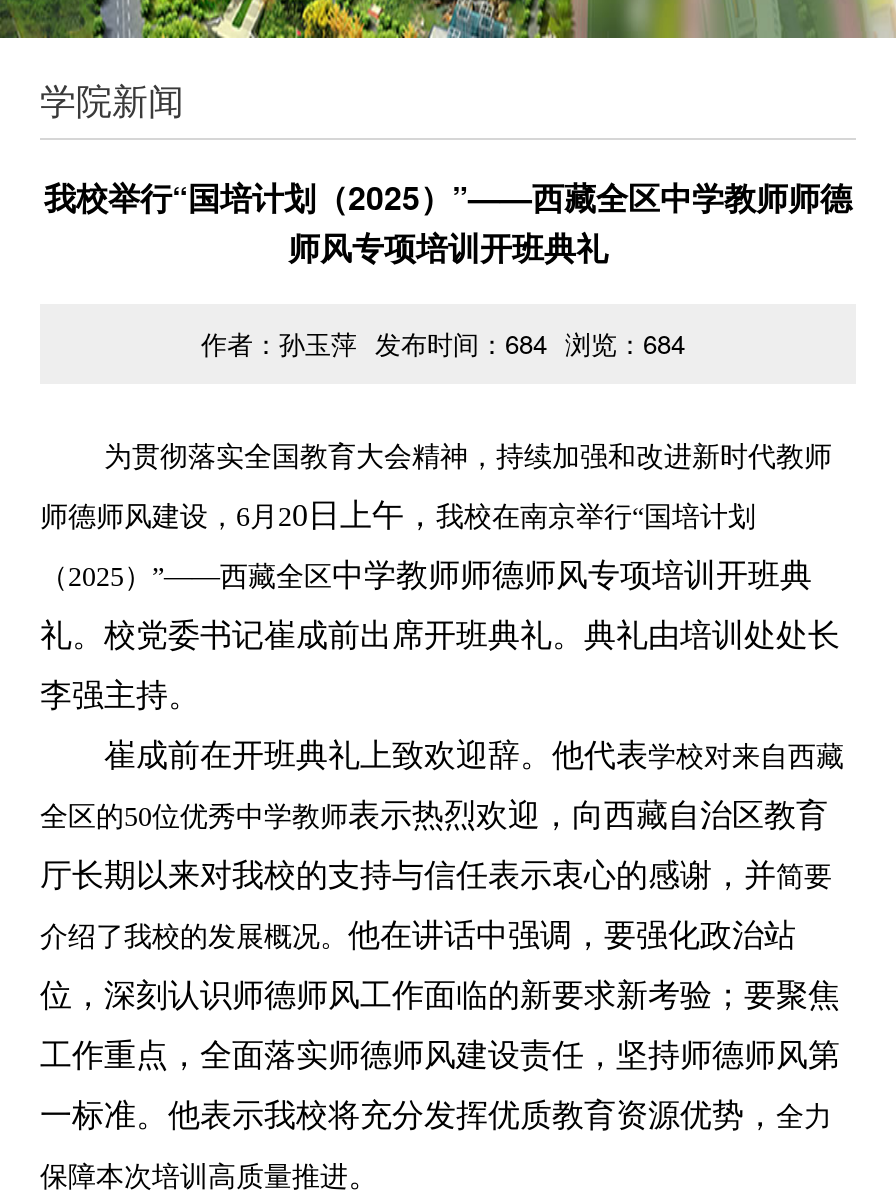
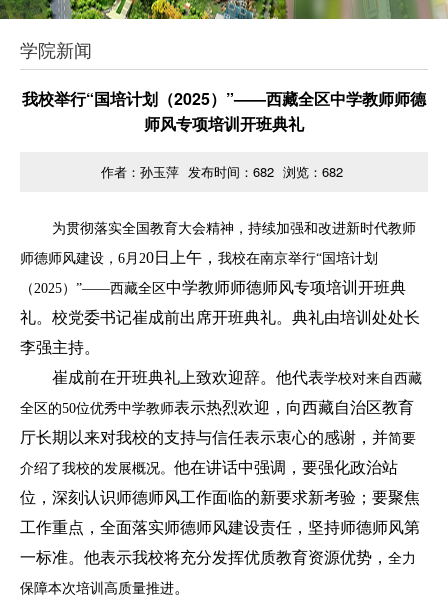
[201,324,685,362] 作者：孙玉萍 发布时间：684 浏览：684 -> [100,162,342,181] 作者：孙玉萍 发布时间：682 浏览：682

